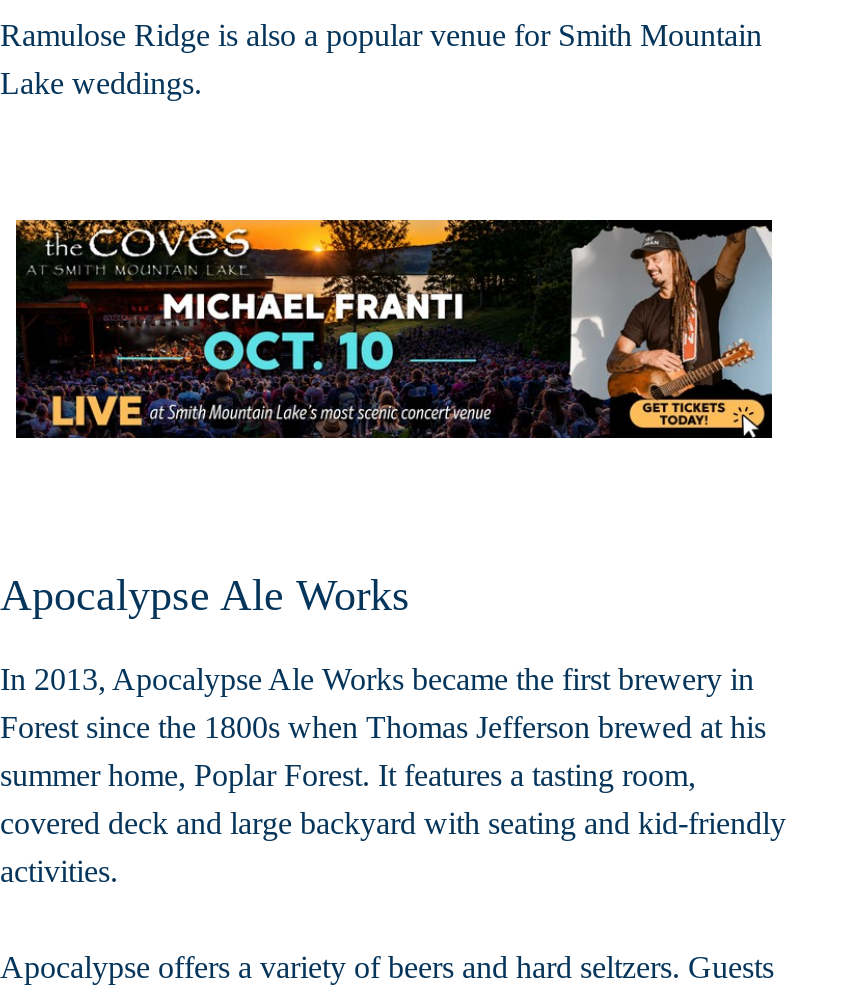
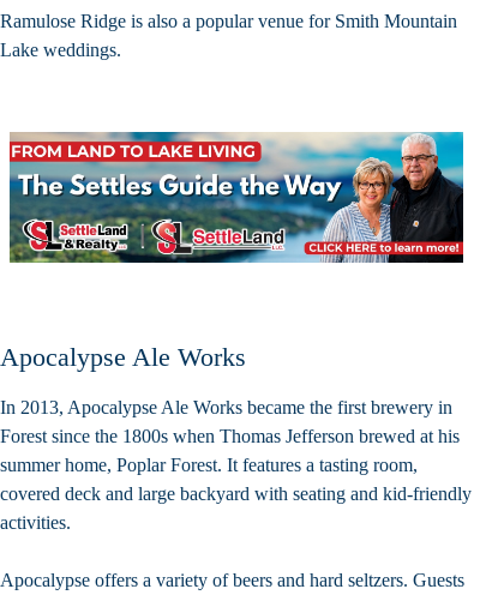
[14,218,774,440] [image] -> [8,131,464,264] [image]

